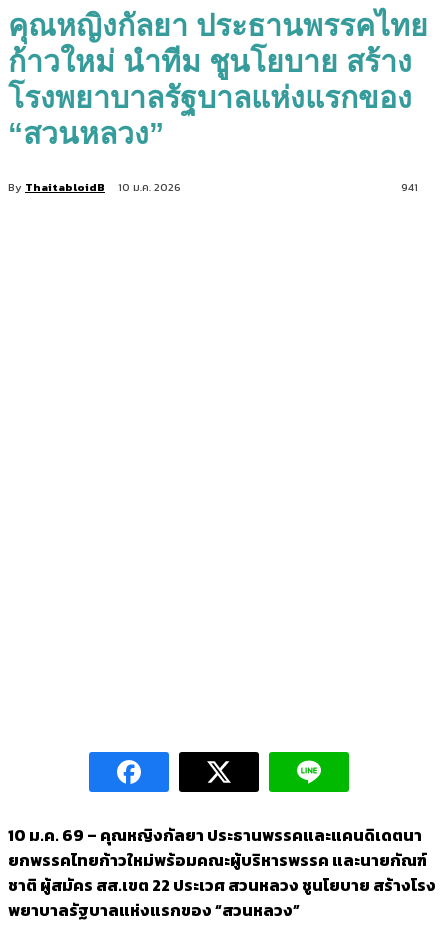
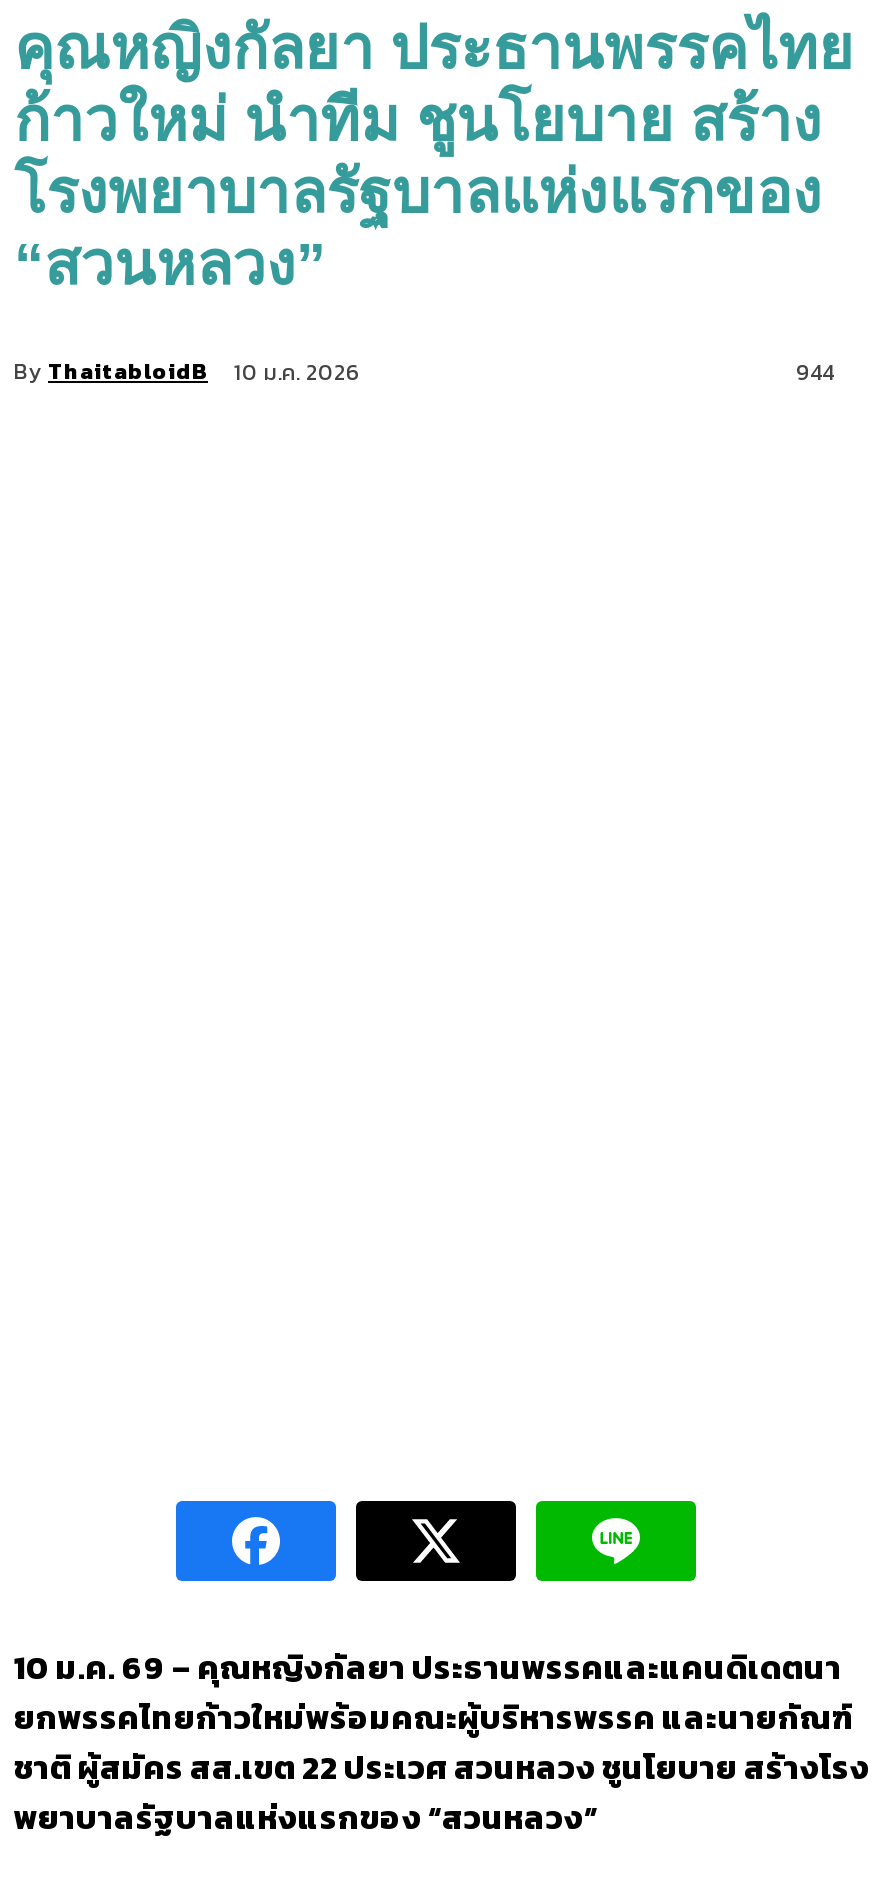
[401,179,418,195] 941 -> [796,356,834,388] 944

